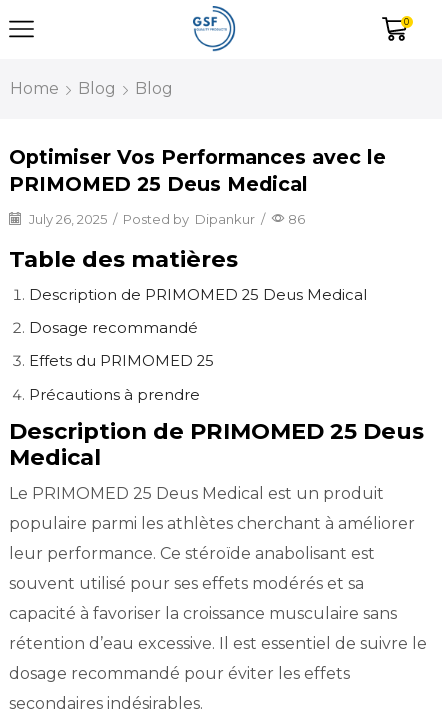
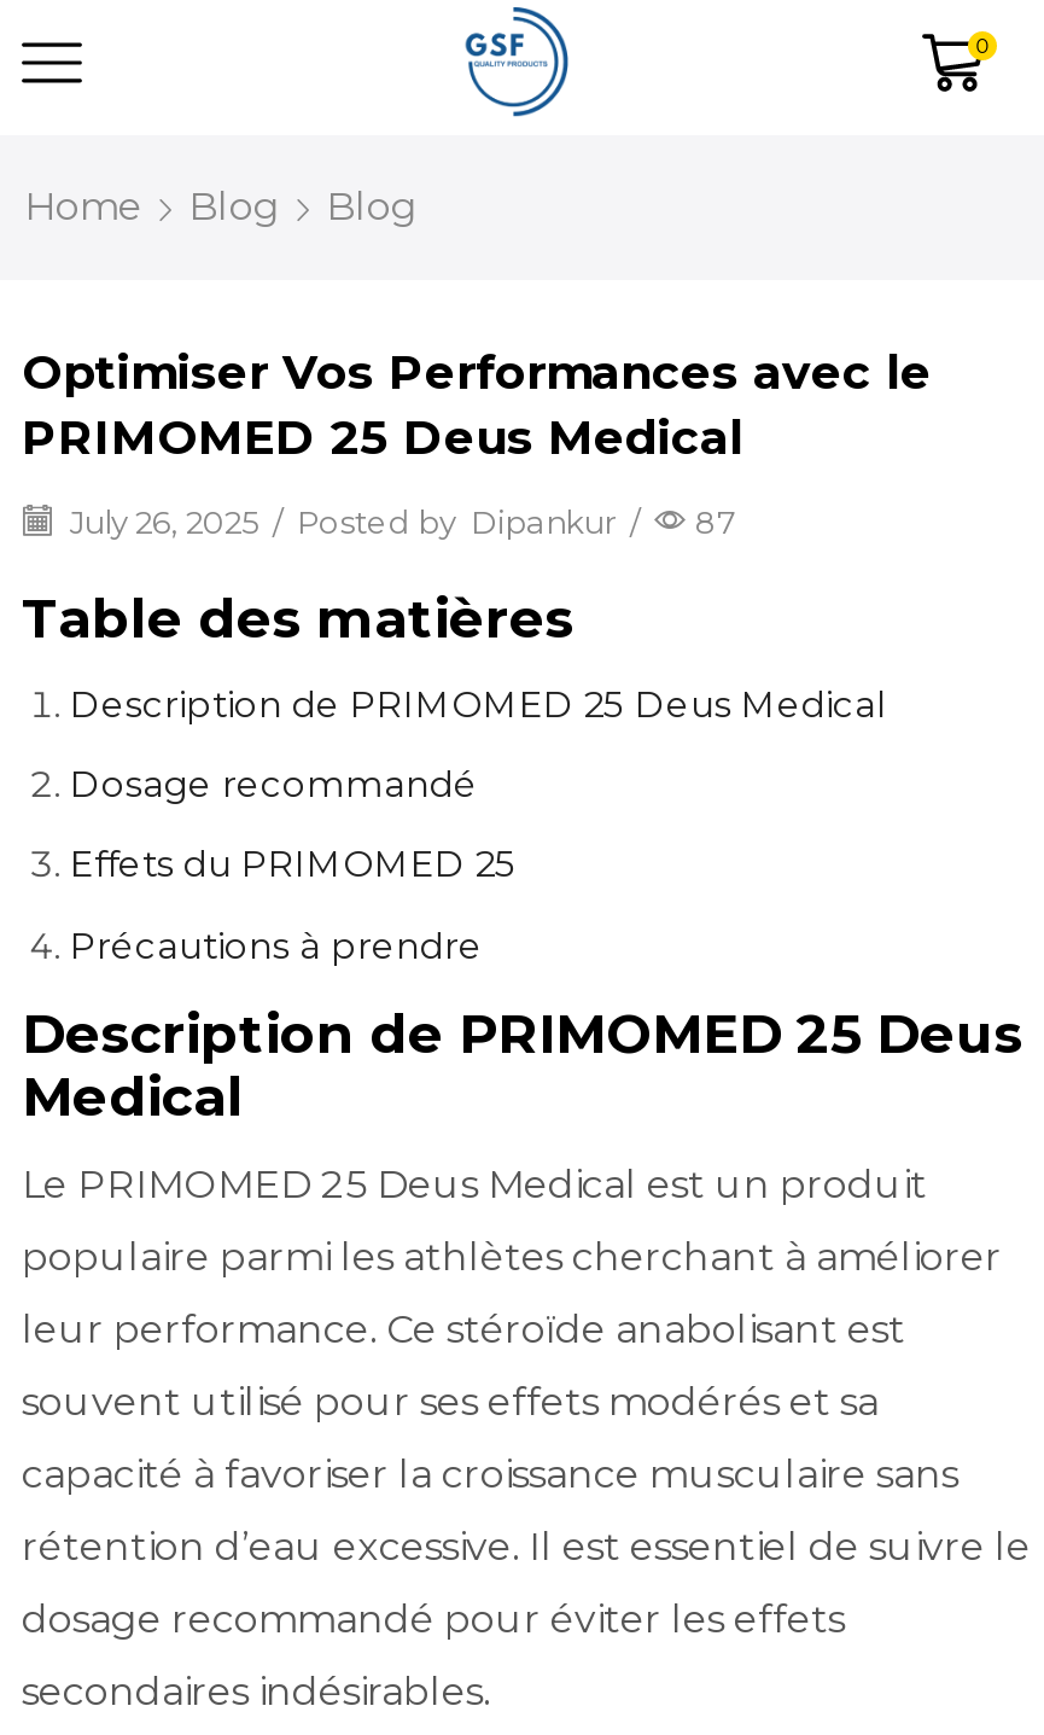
[26,211,305,227] July 26, 2025 / Posted by Dipankur / 86 -> [63,502,734,540] July 26, 2025 / Posted by Dipankur / 87

